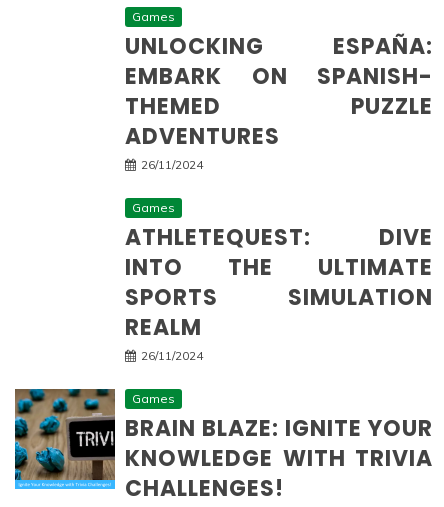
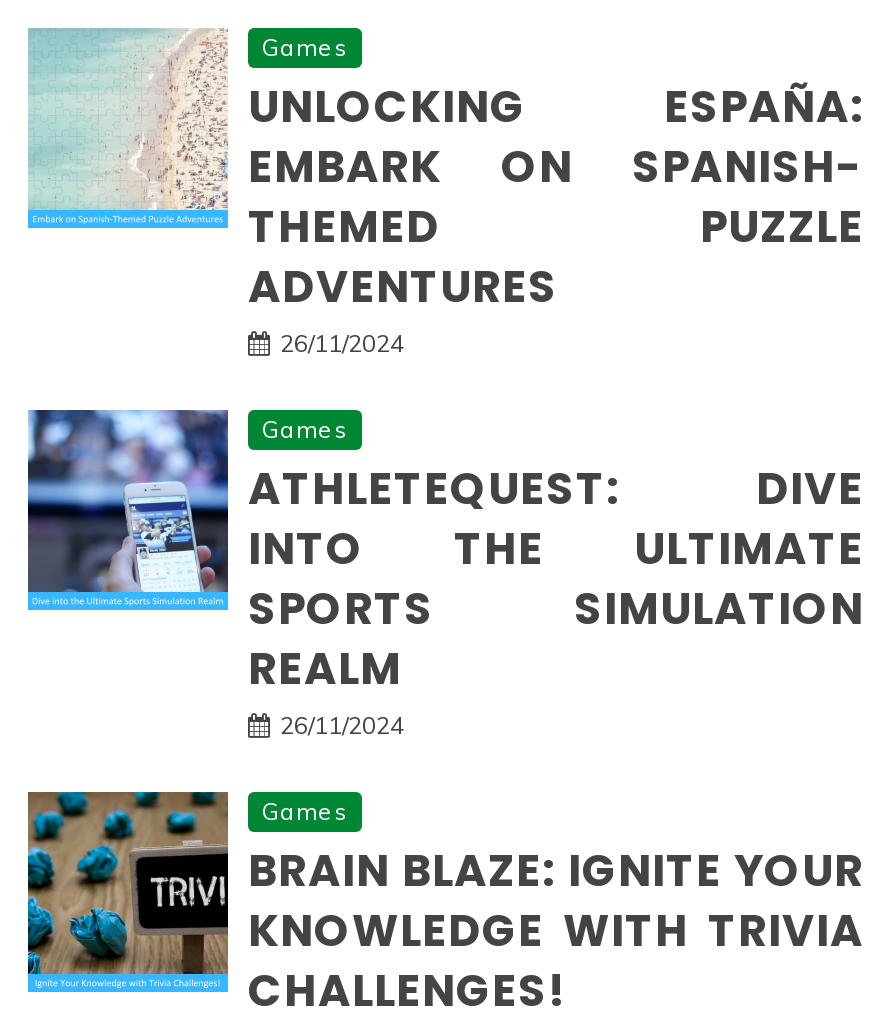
none -> [26,26,230,230] [image]
none -> [26,408,230,612] [image]

